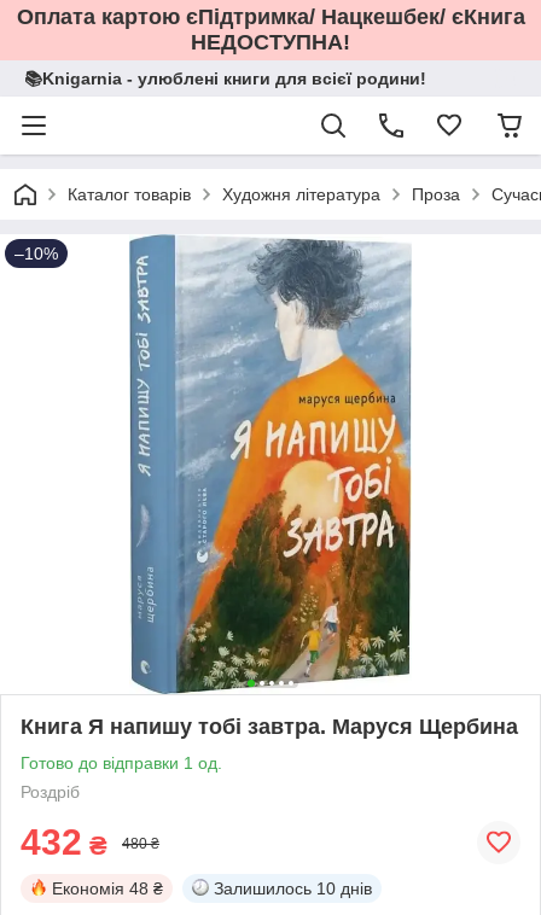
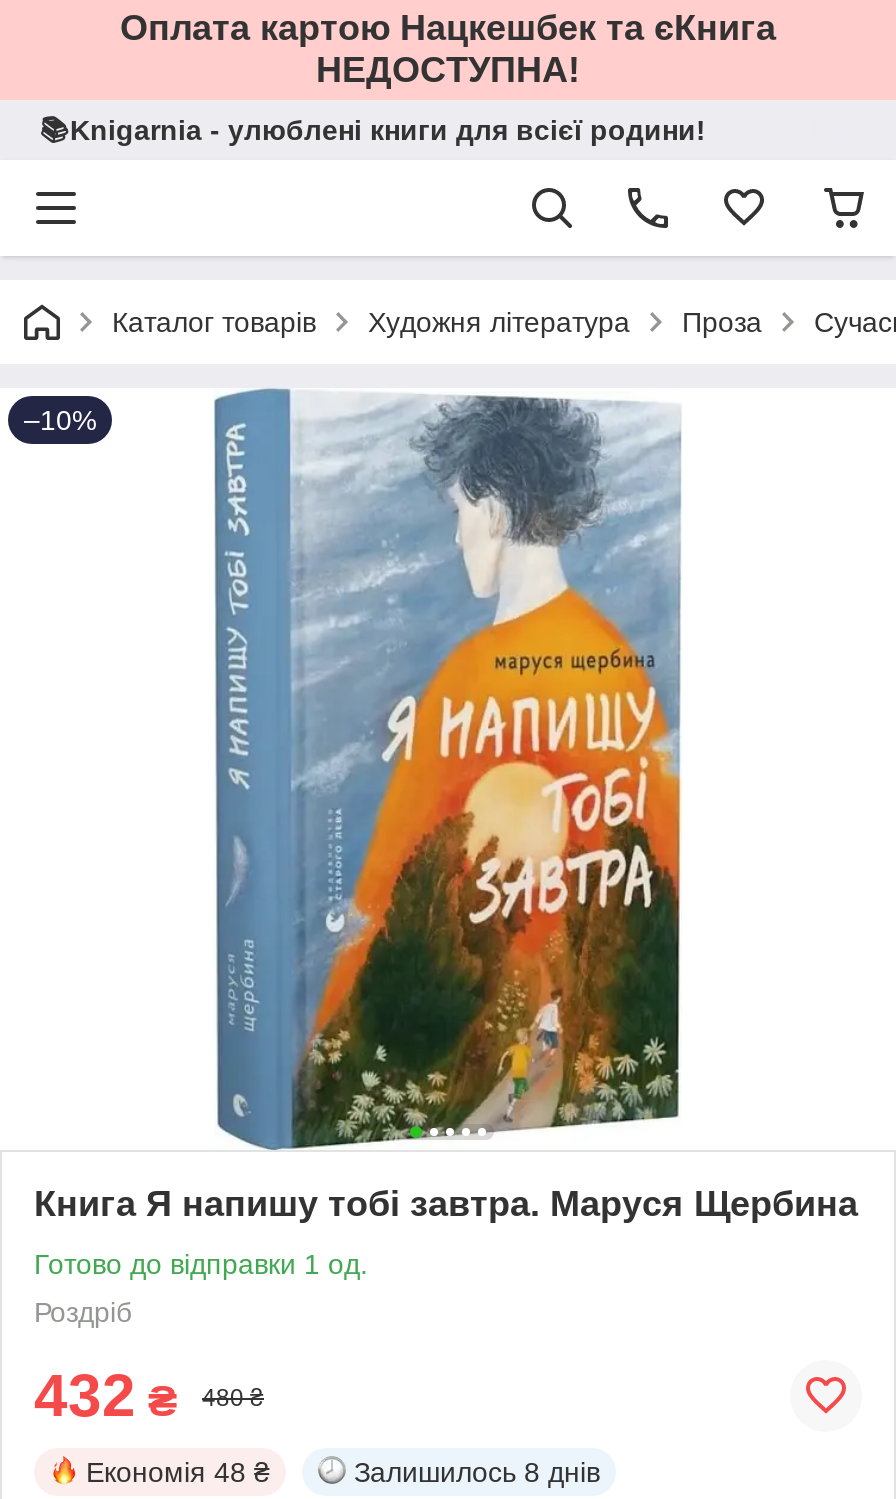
[16,5,525,29] Оплата картою єПідтримка/ Нацкешбек/ єКнига -> [120,8,776,48] Оплата картою Нацкешбек та єКнига
[214,879,372,898] Залишилось 10 днів -> [354,1456,600,1488] Залишилось 8 днів

